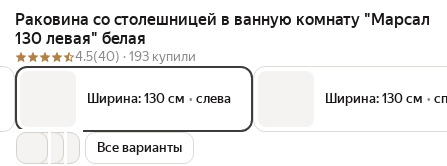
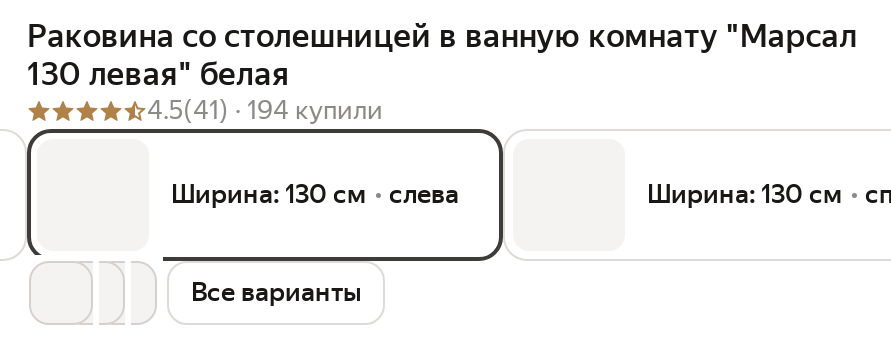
[75,49,196,64] 4.5(40) · 193 купили -> [147,95,383,125] 4.5(41) · 194 купили

